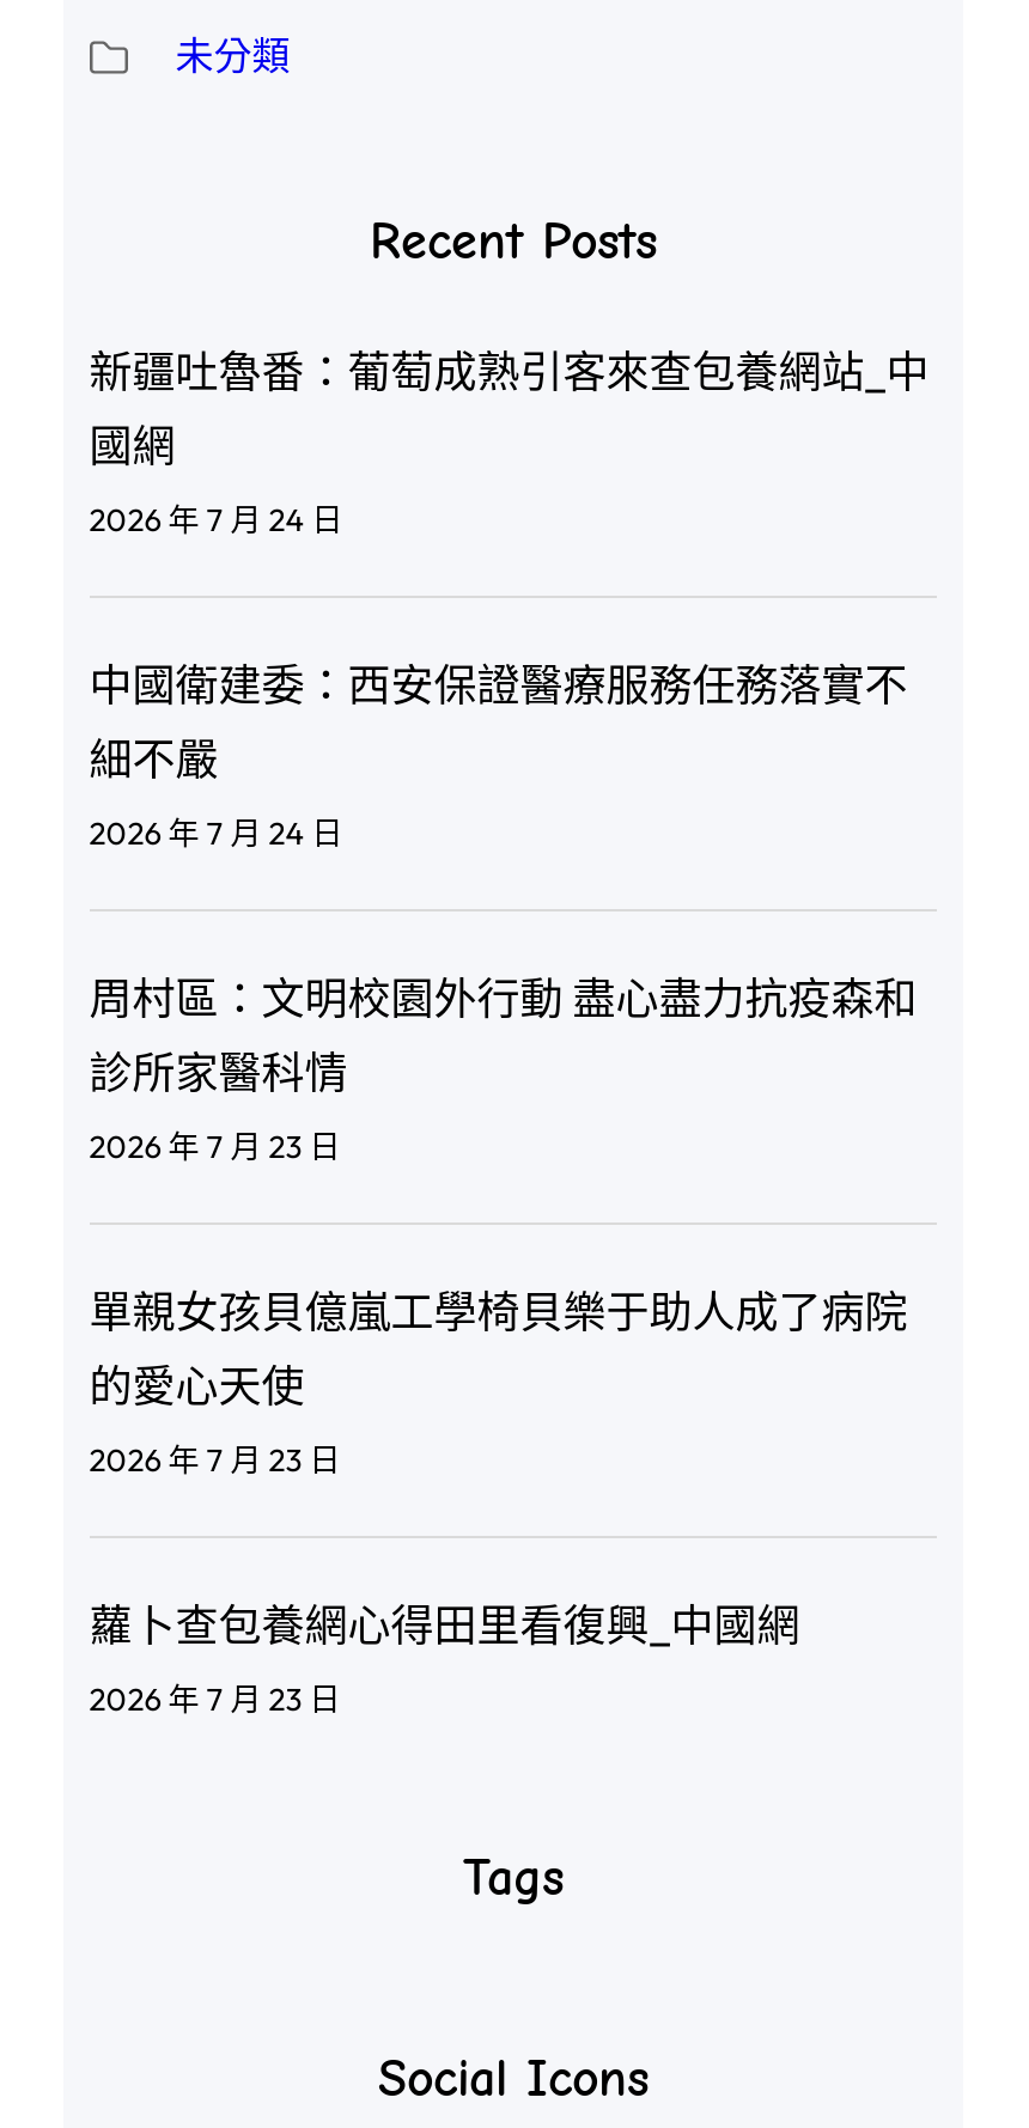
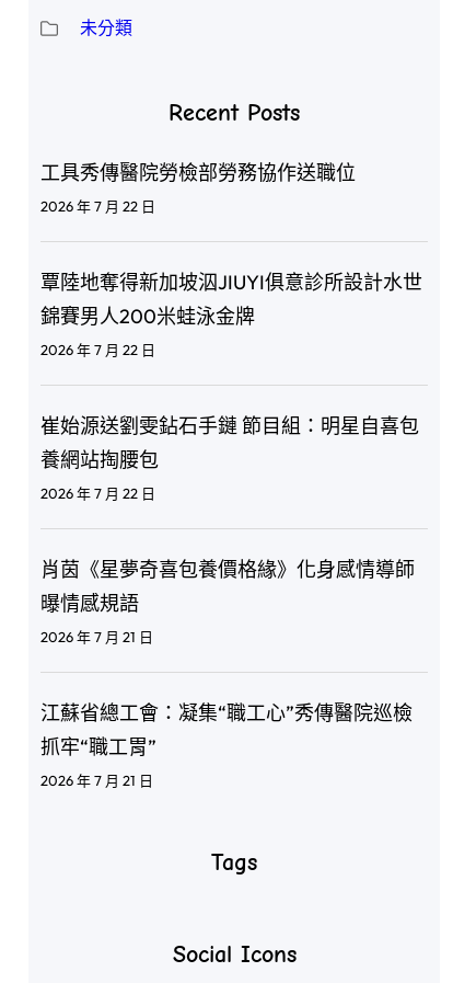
[89,344,929,473] 新疆吐魯番：葡萄成熟引客來查包養網站_中 | 國網 -> [40,160,355,185] 工具秀傳醫院勞檢部勞務協作送職位
[89,500,343,538] 2026 年 7 月 24 日 -> [40,197,155,215] 2026 年 7 月 22 日
[89,658,907,787] 中國衛建委：西安保證醫療服務任務落實不 | 細不嚴 -> [40,269,422,329] 覃陸地奪得新加坡泅JIUYI俱意診所設計水世 | 錦賽男人200米蛙泳金牌
[89,813,343,851] 2026 年 7 月 24 日 -> [40,341,155,358] 2026 年 7 月 22 日
[89,971,917,1100] 周村區：文明校園外行動 盡心盡力抗疫森和 | 診所家醫科情 -> [40,413,419,472] 崔始源送劉雯鉆石手鏈 節目組：明星自喜包 | 養網站掏腰包
[89,1127,340,1165] 2026 年 7 月 23 日 -> [40,484,155,502] 2026 年 7 月 22 日
[89,1284,907,1414] 單親女孩貝億嵐工學椅貝樂于助人成了病院 | 的愛心天使 -> [40,557,414,616] 肖茵《星夢奇喜包養價格緣》化身感情導師 | 曝情感規語
[89,1440,340,1478] 2026 年 7 月 23 日 -> [40,628,153,645] 2026 年 7 月 21 日
[89,1598,800,1653] 蘿卜查包養網心得田里看復興_中國網 -> [40,700,412,759] 江蘇省總工會：凝集“職工心”秀傳醫院巡檢 | 抓牢“職工胃”
[89,1679,340,1717] 2026 年 7 月 23 日 -> [40,771,153,789] 2026 年 7 月 21 日

